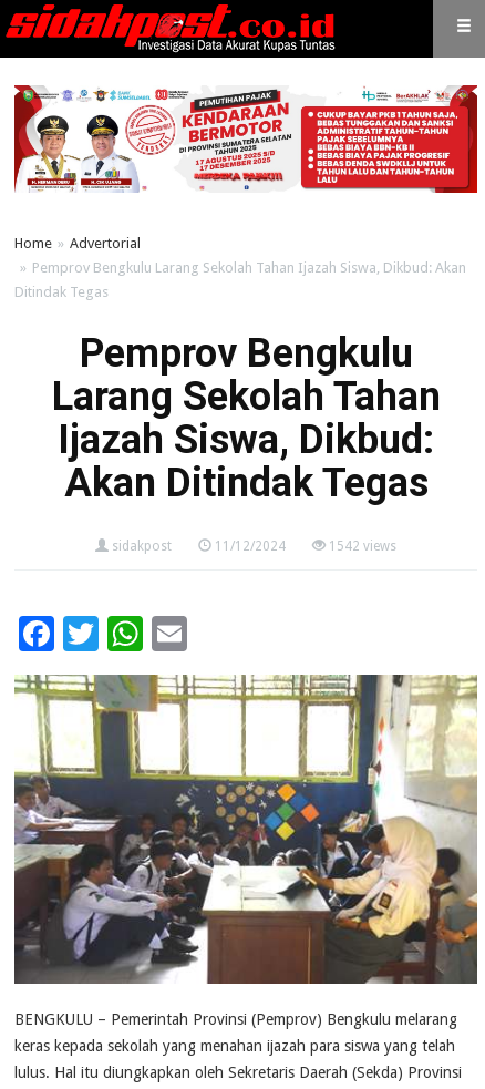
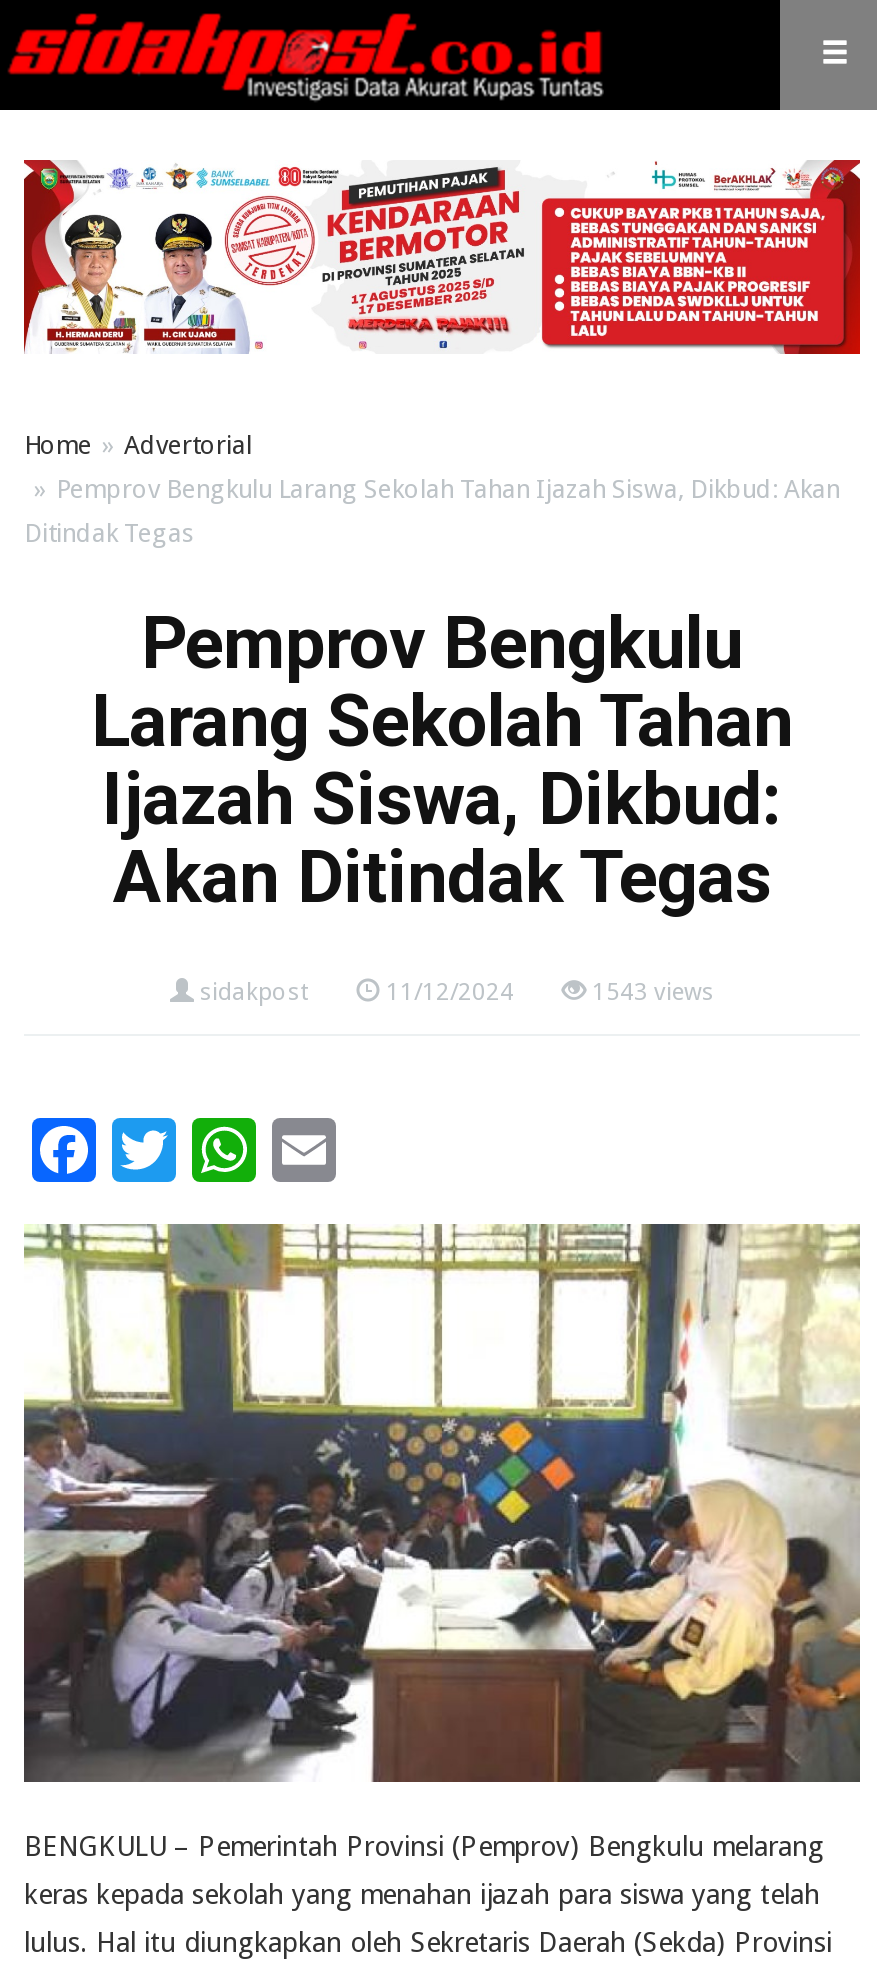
[326,539,396,554] 1542 views -> [586,979,714,1007] 1543 views

